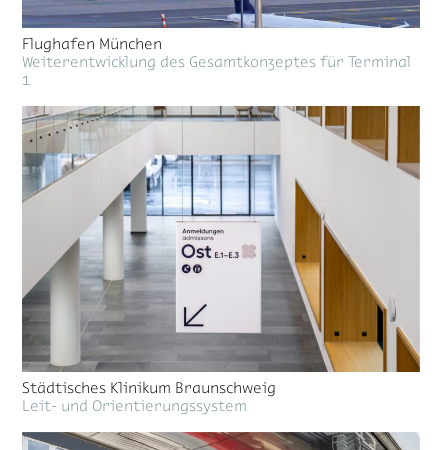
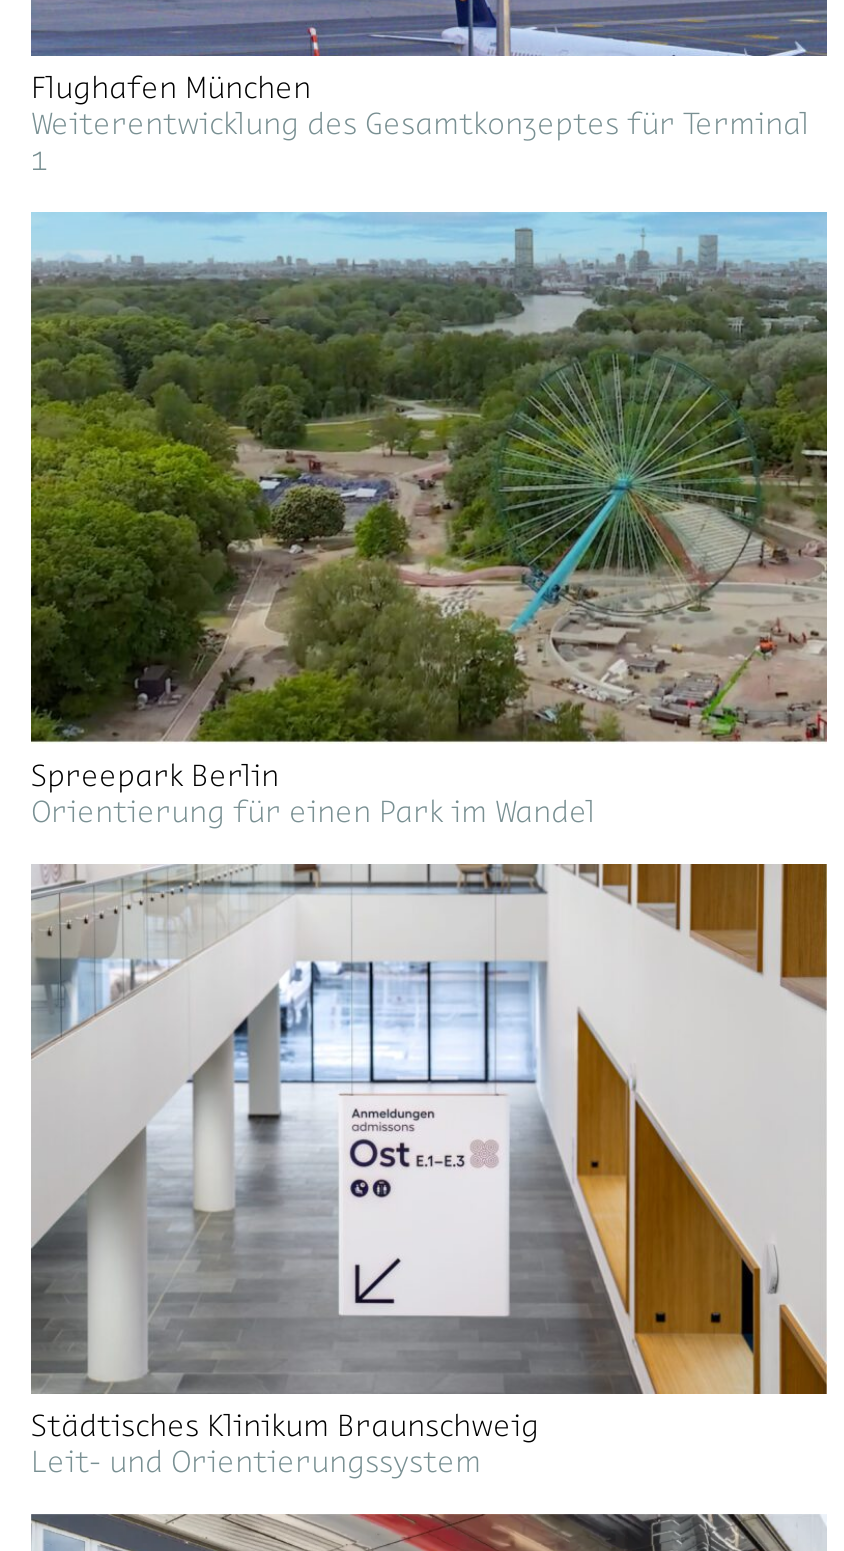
none -> [29,210,829,827] [image] | Spreepark Berlin | Orientierung für einen Park im Wandel

